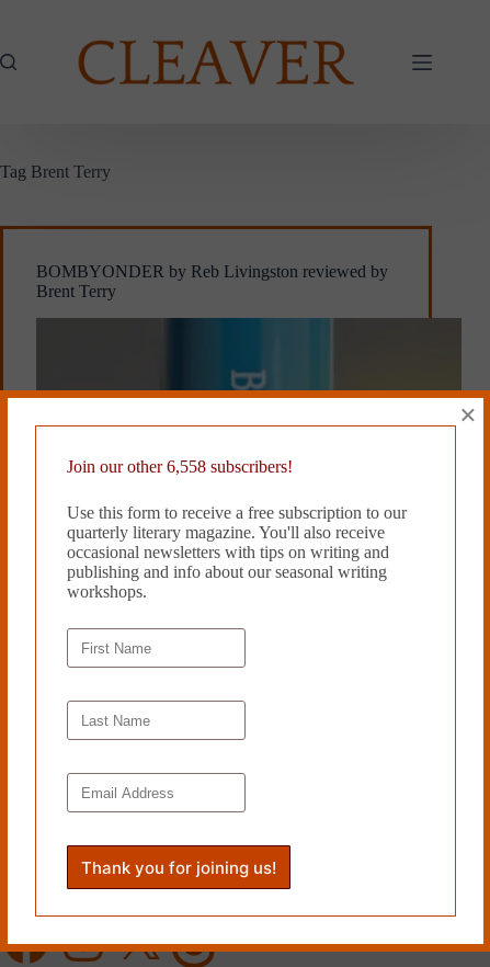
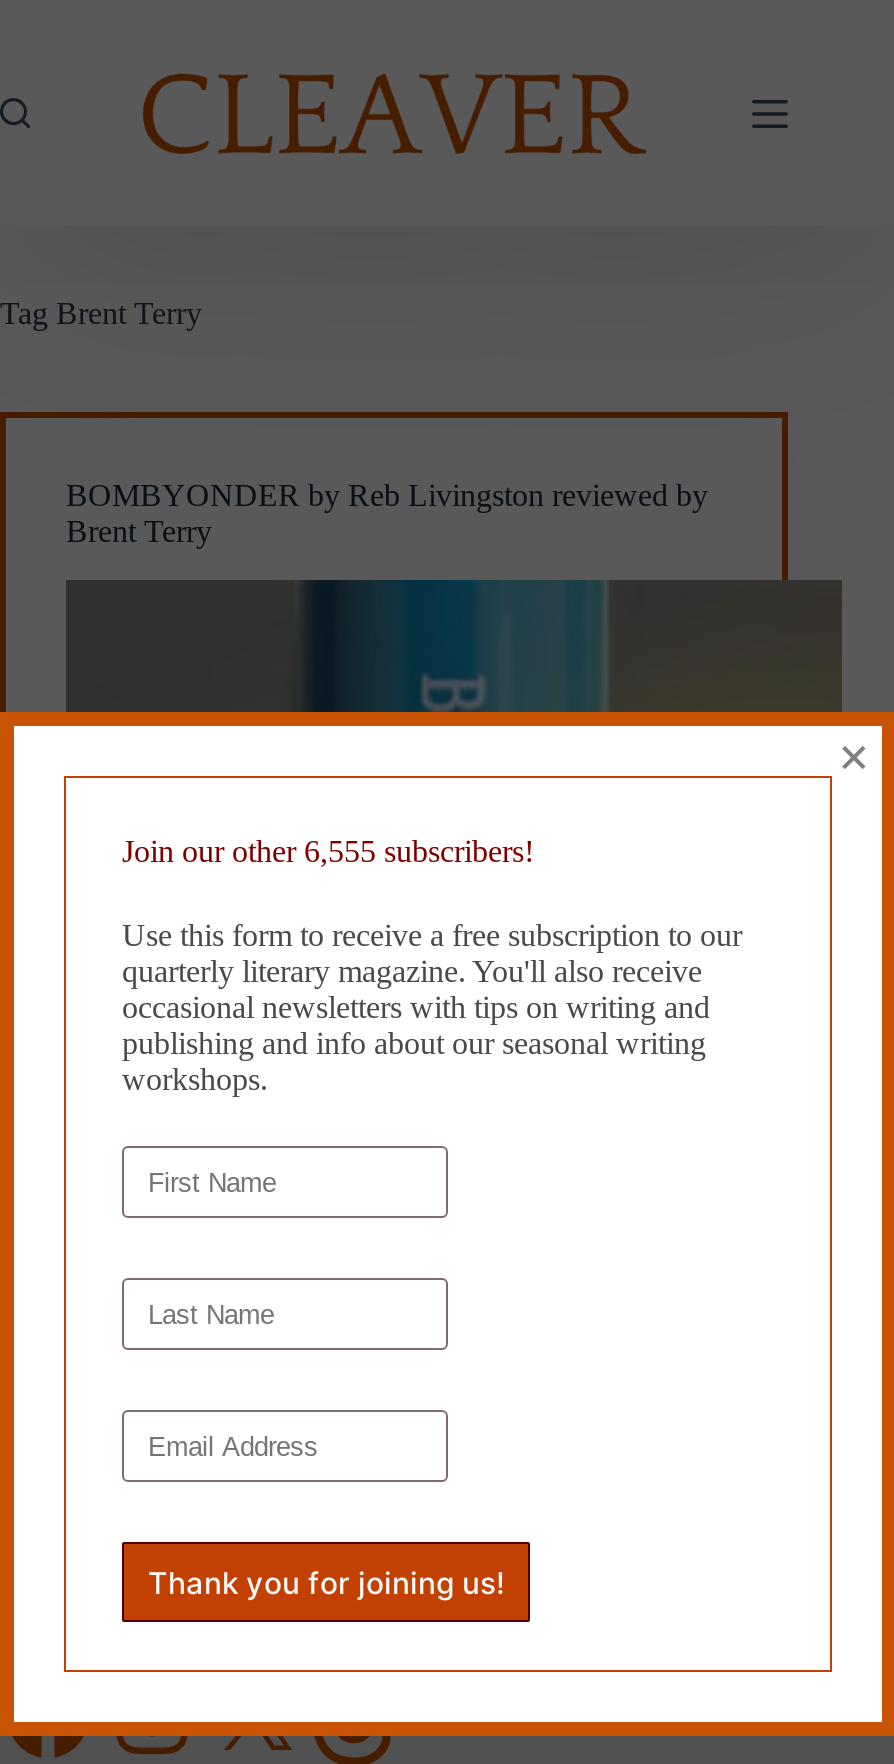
[67,457,293,476] Join our other 6,558 subscribers! -> [122,834,534,868] Join our other 6,555 subscribers!

